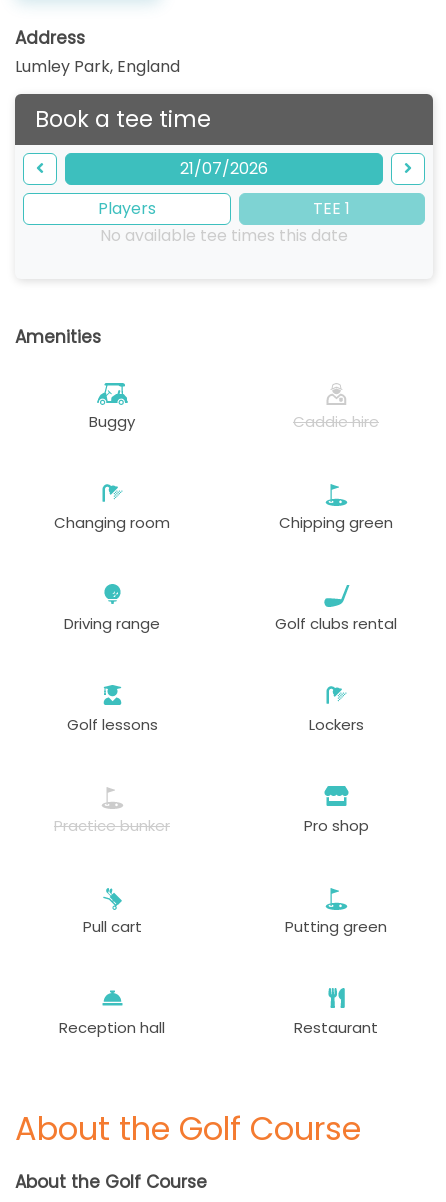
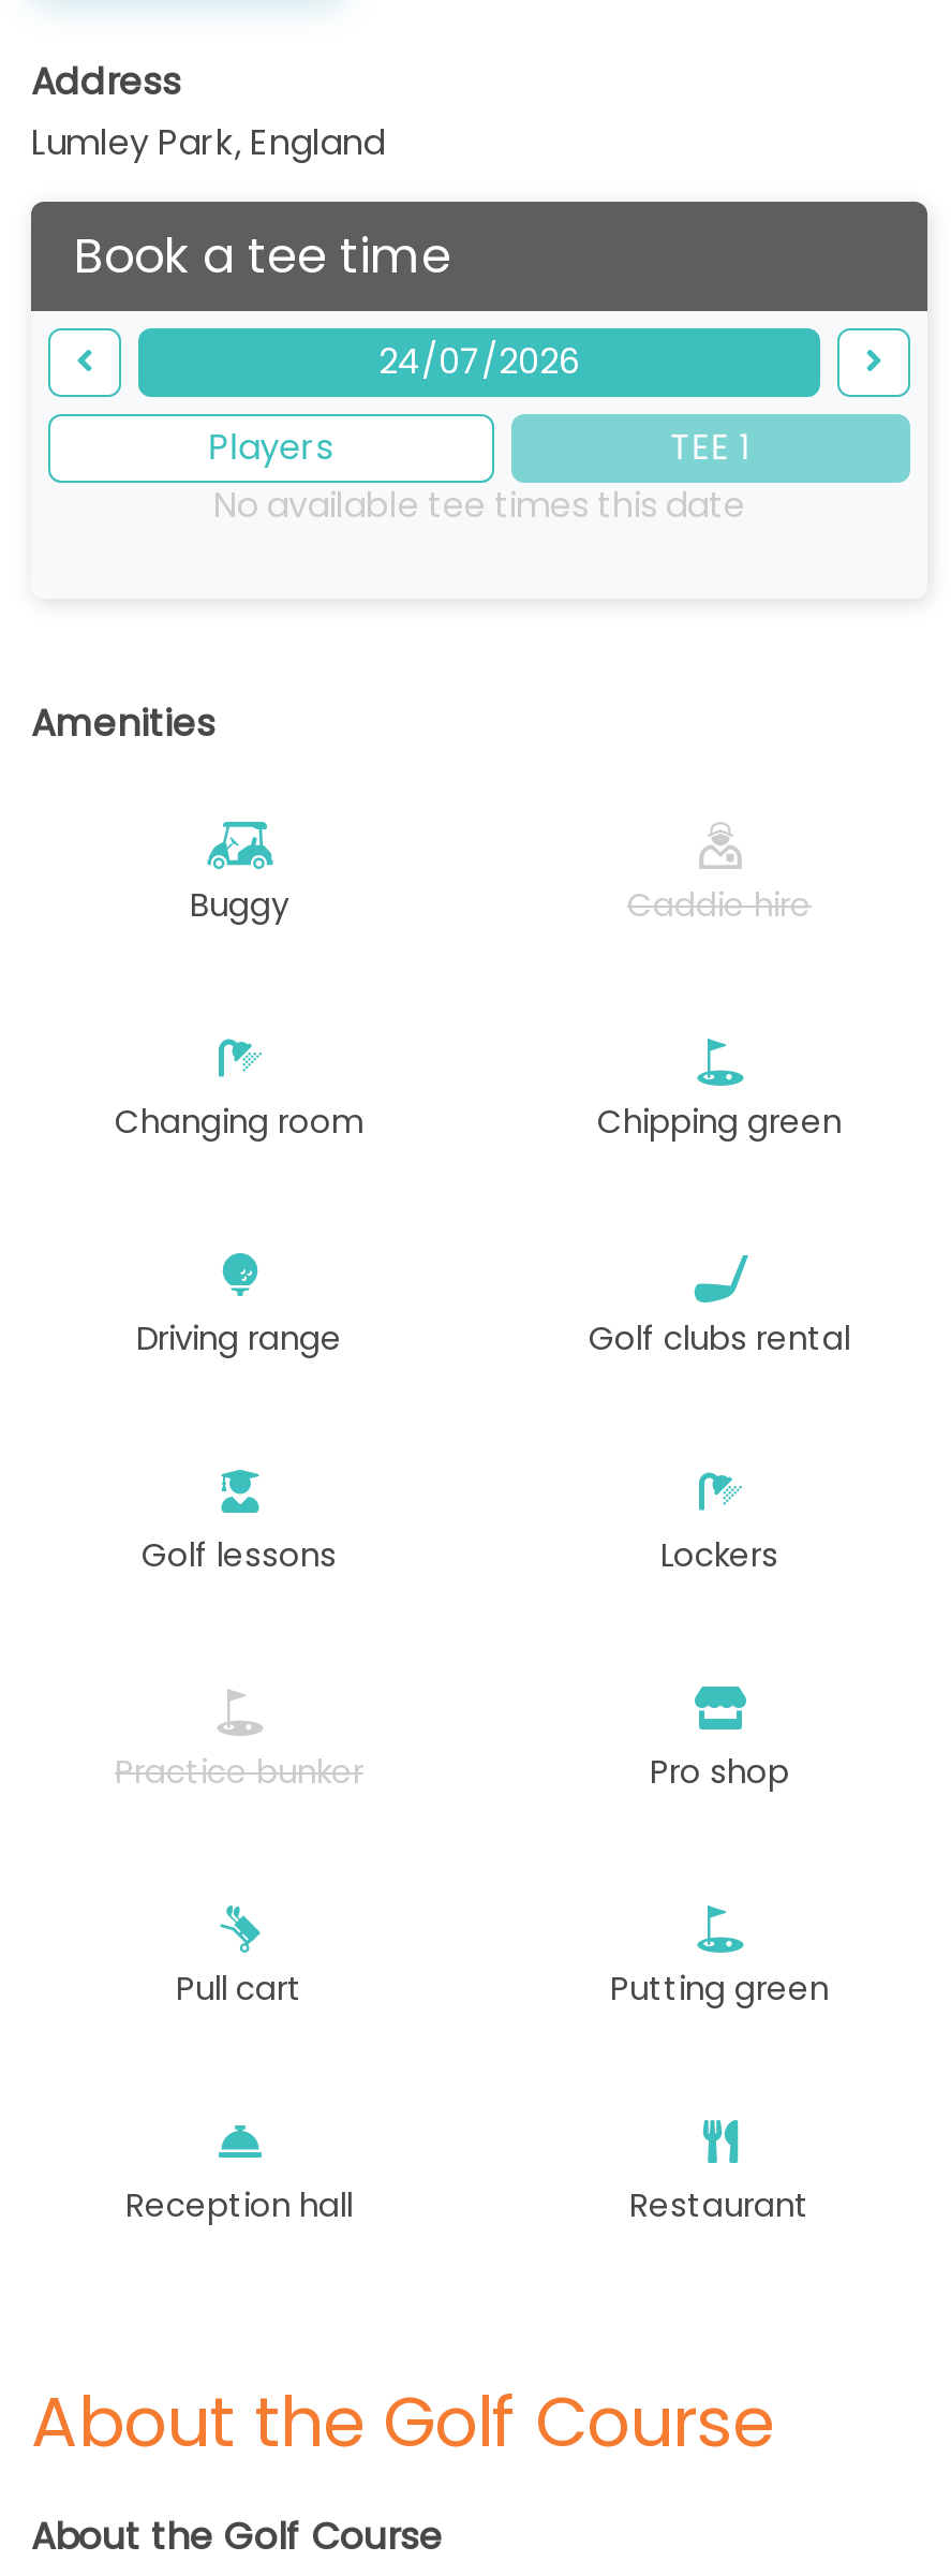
[180,157,268,180] 21/07/2026 -> [378,337,580,386] 24/07/2026

